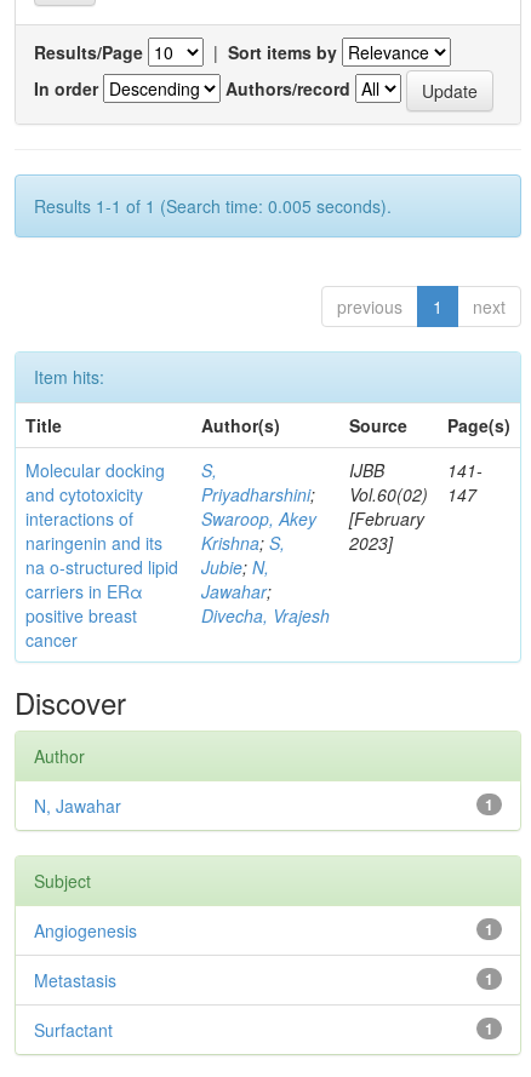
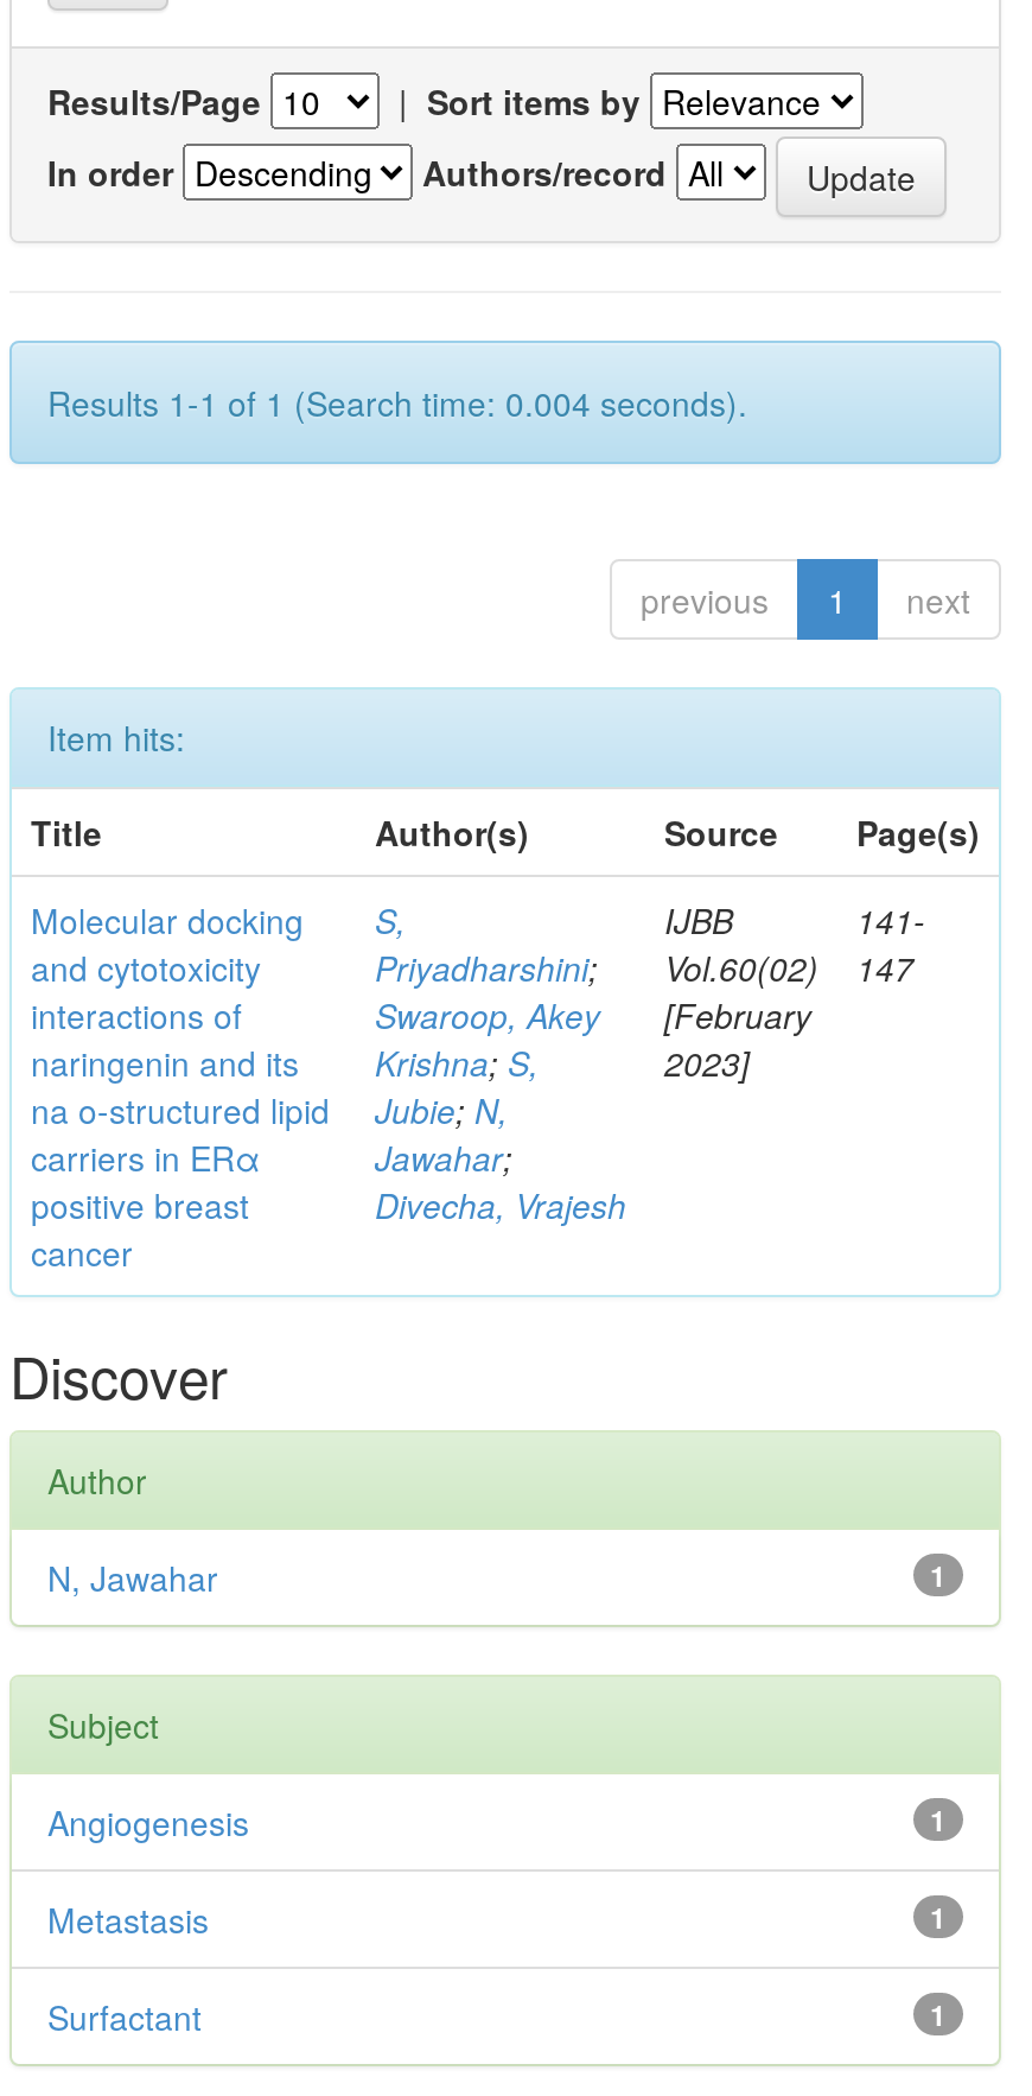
[34,194,392,218] Results 1-1 of 1 (Search time: 0.005 seconds). -> [47,379,747,426] Results 1-1 of 1 (Search time: 0.004 seconds).

